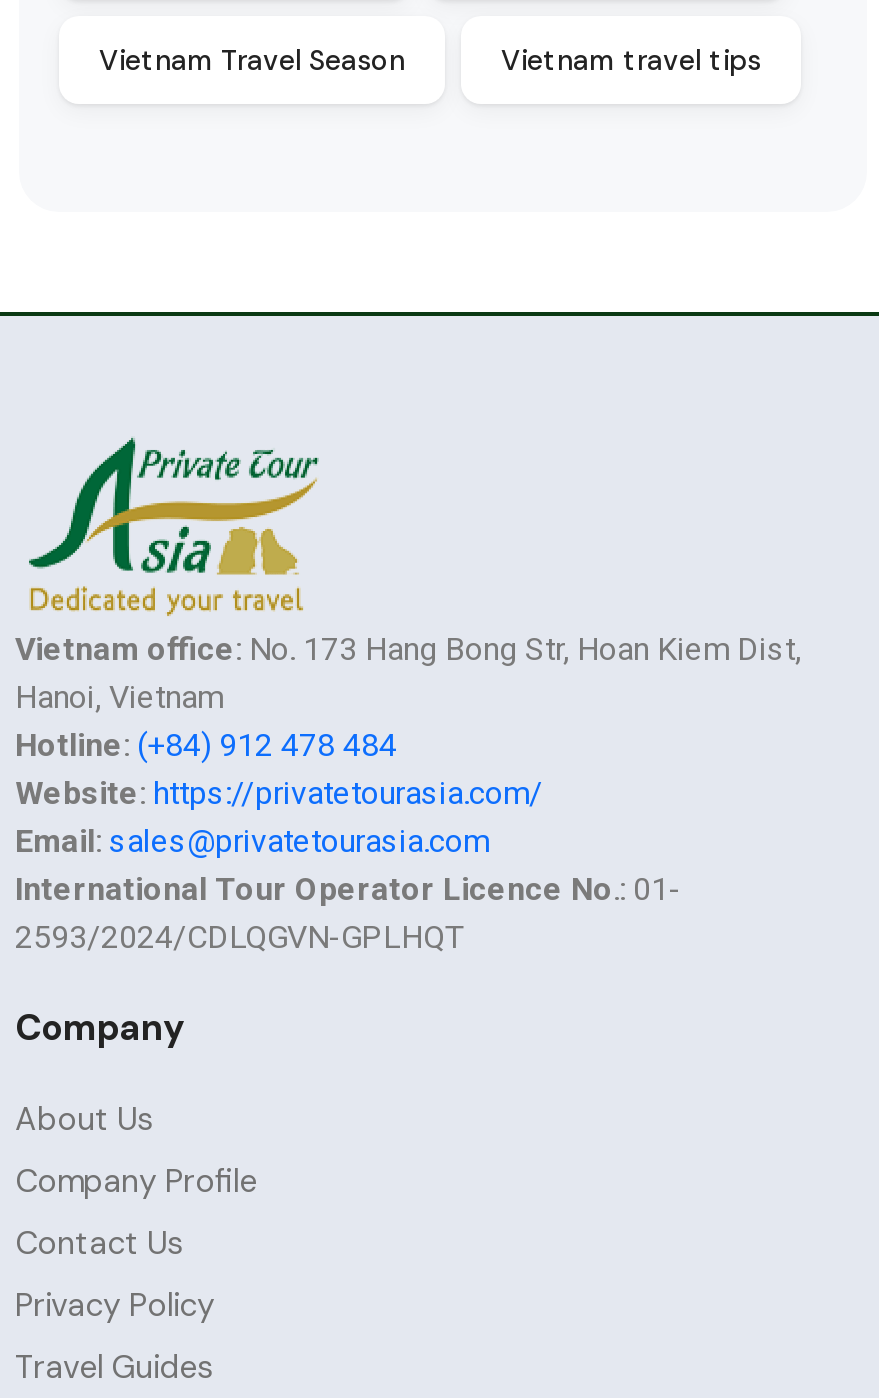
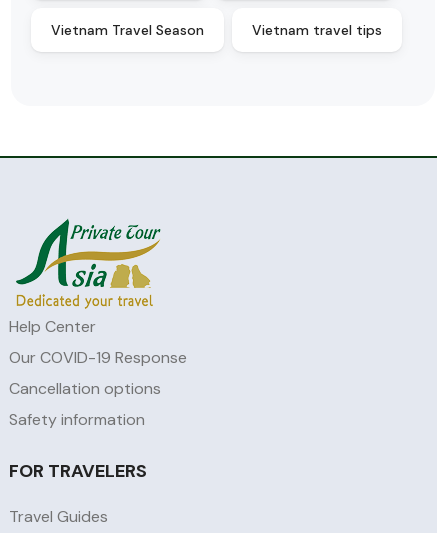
[15,631,801,1327] Vietnam office: No. 173 Hang Bong Str, Hoan Kiem Dist, | Hanoi, Vietnam | Hotline: (+84) 912 478 484 | Website: https://privatetourasia.com/ | Email: sales@privatetourasia.com | International Tour Operator Licence No.: 01- | 2593/2024/CDLQGVN-GPLHQT | Company | About Us | Company Profile | Contact Us | Privacy Policy -> [9,316,187,483] Help Center | Our COVID-19 Response | Cancellation options | Safety information | FOR TRAVELERS

